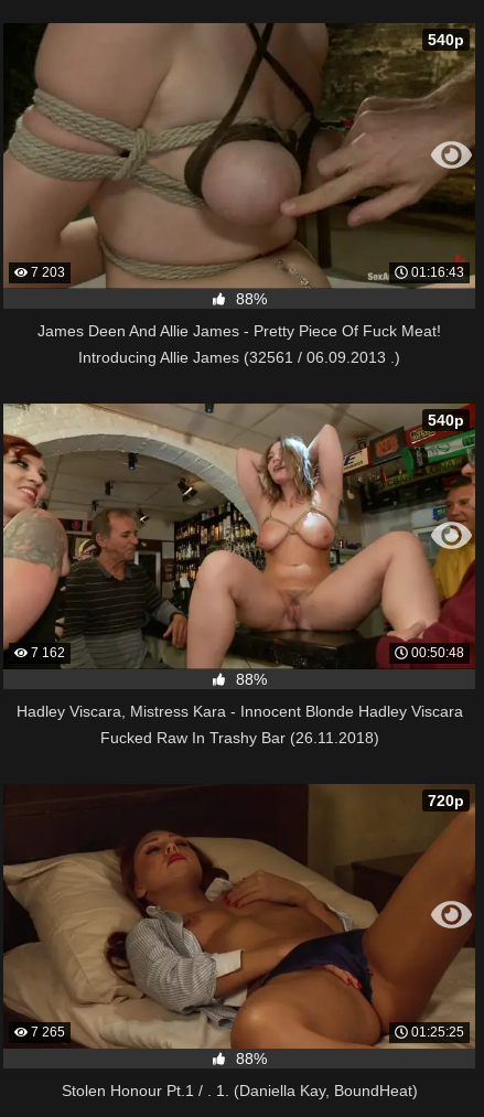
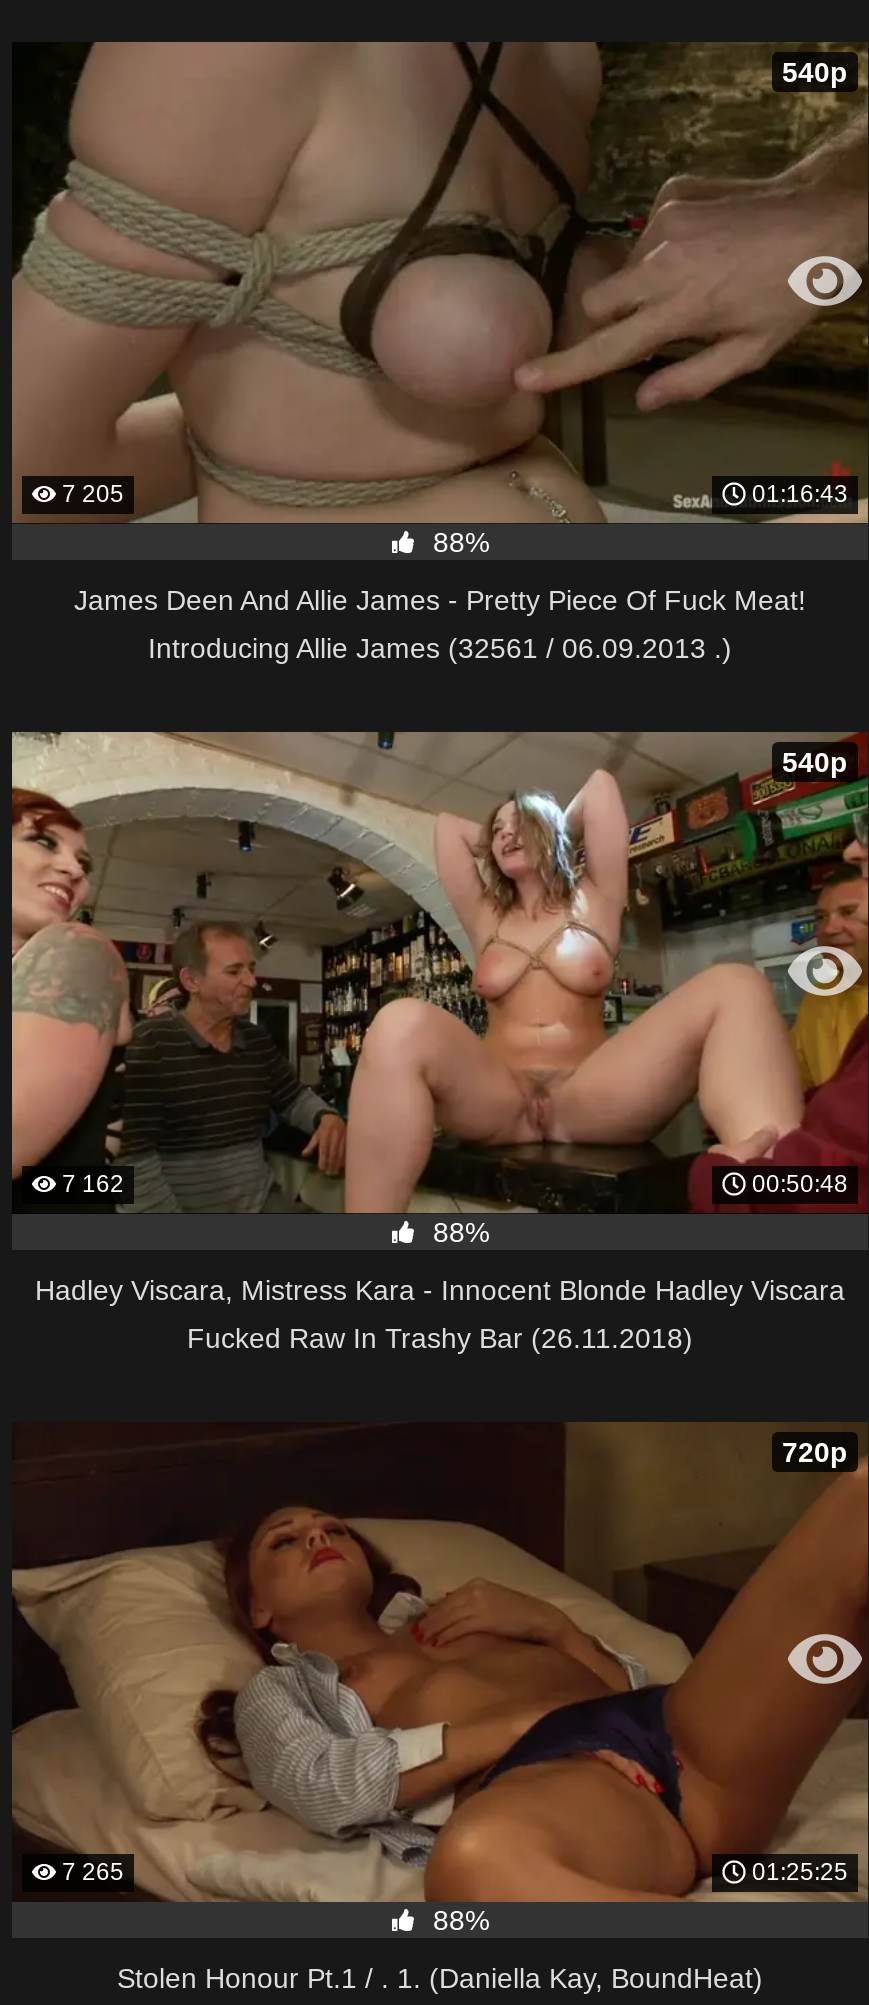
[28,265,65,280] 7 203 -> [56,480,124,508] 7 205

